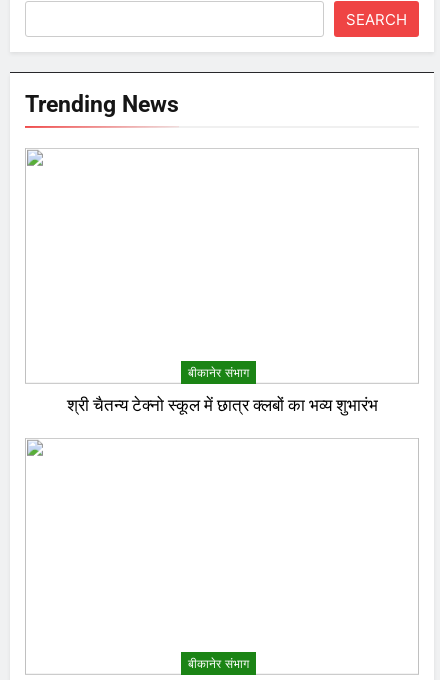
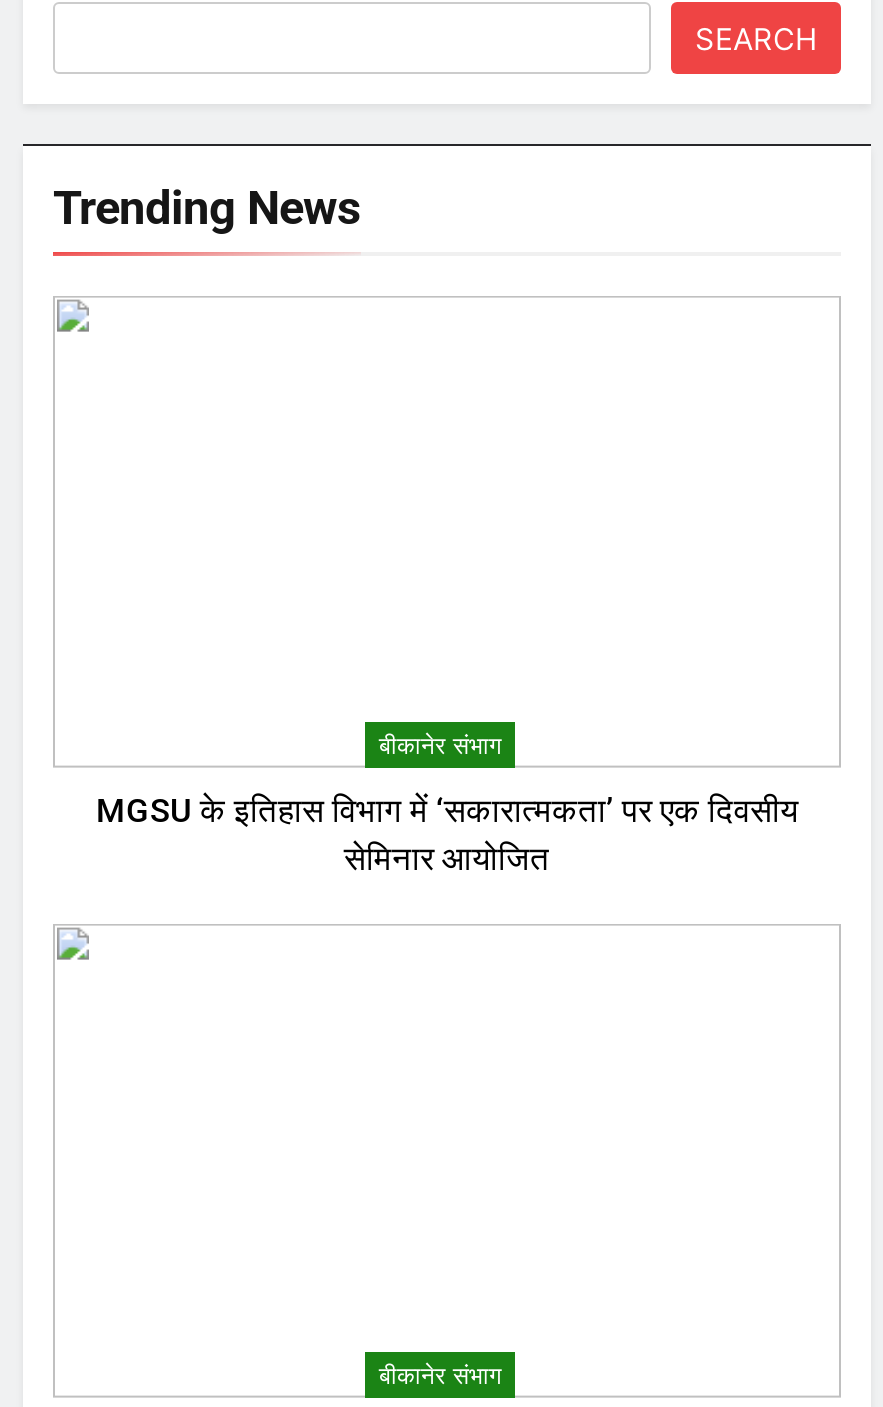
[66,396,377,415] श्री चैतन्य टेक्नो स्कूल में छात्र क्लबों का भव्य शुभारंभ -> [96,793,798,879] MGSU के इतिहास विभाग में ‘सकारात्मकता’ पर एक दिवसीय | सेमिनार आयोजित

